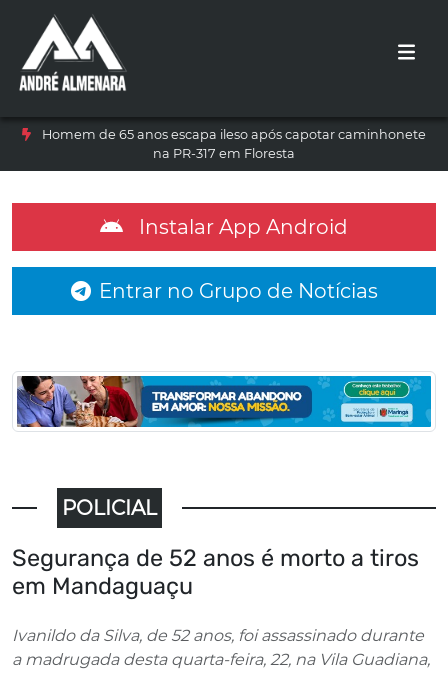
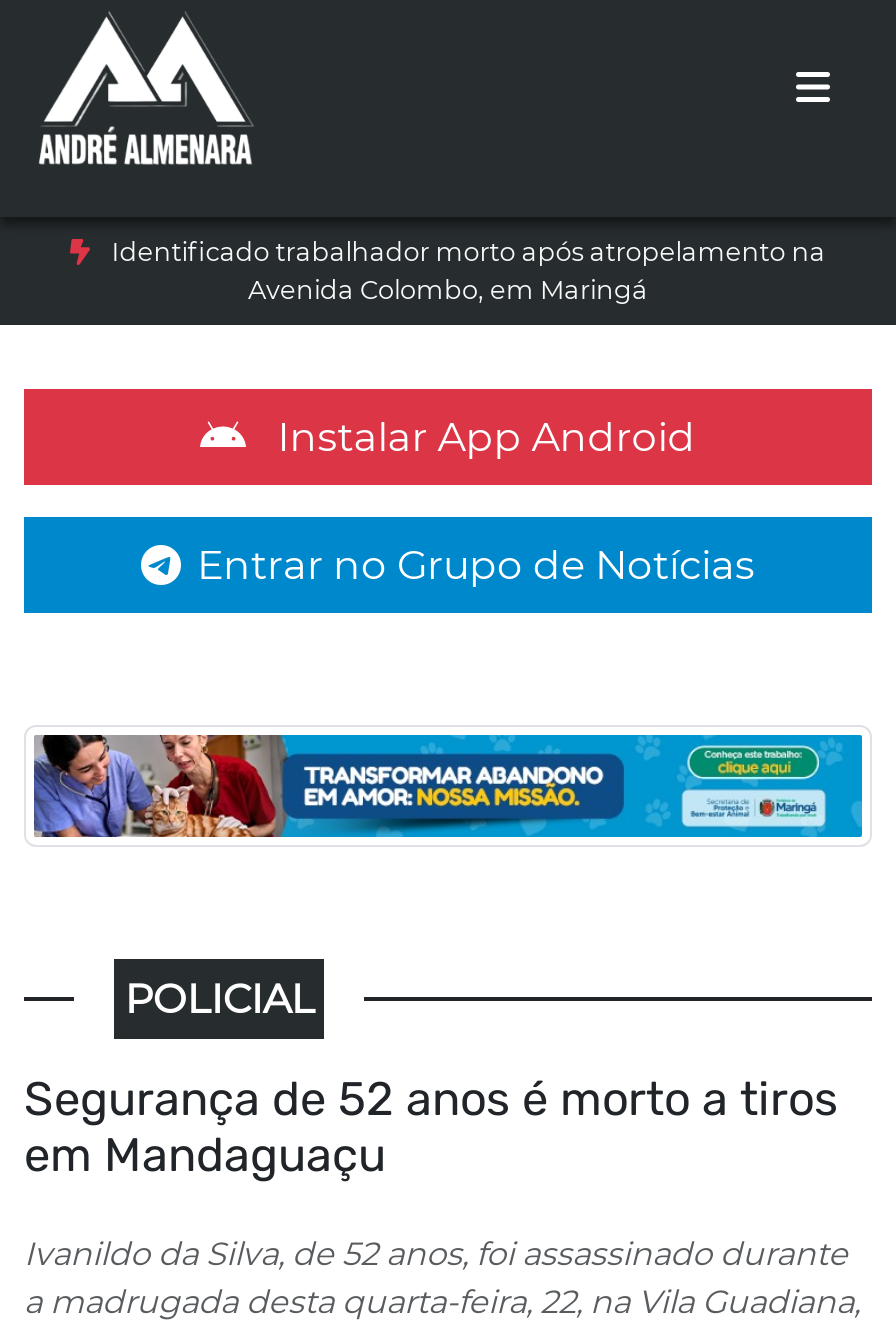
[42,127,426,161] Homem de 65 anos escapa ileso após capotar caminhonete | na PR-317 em Floresta -> [112,237,826,305] Identificado trabalhador morto após atropelamento na | Avenida Colombo, em Maringá

